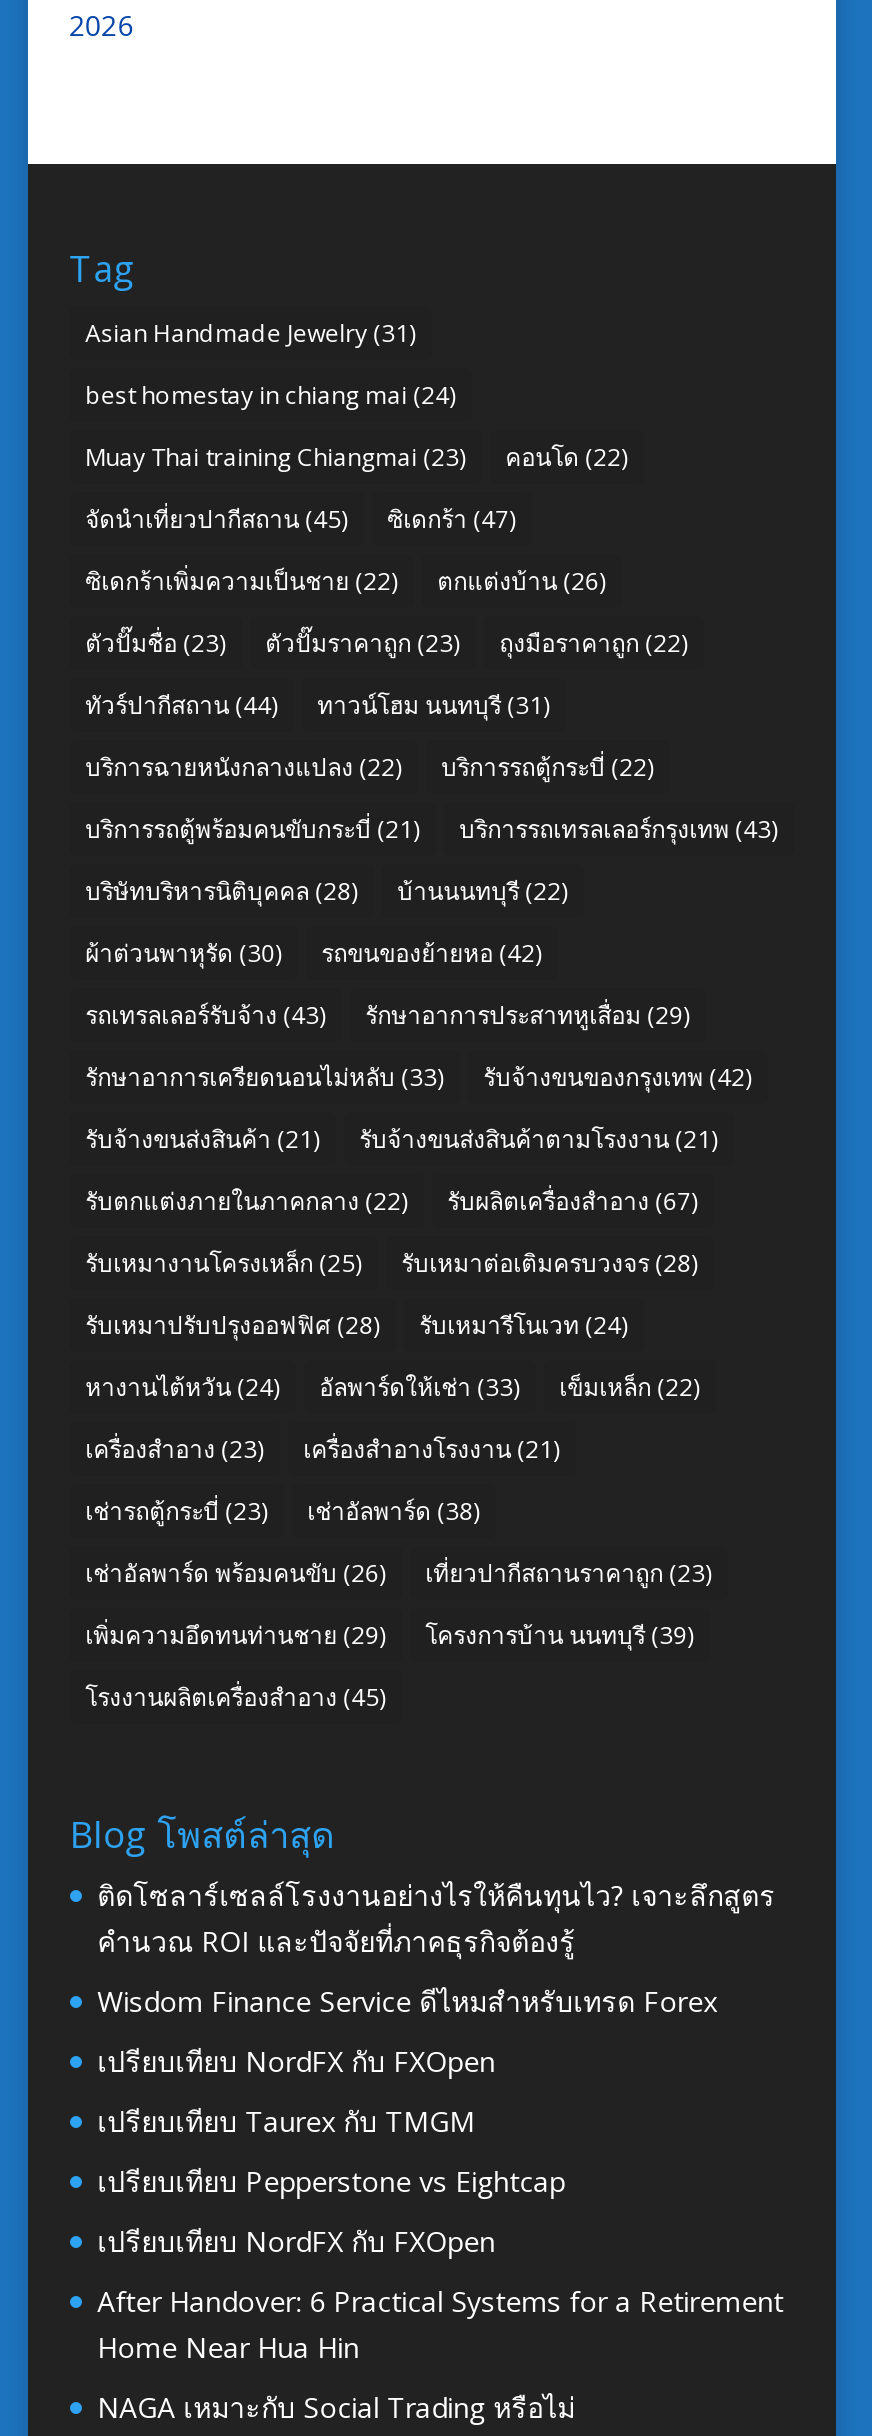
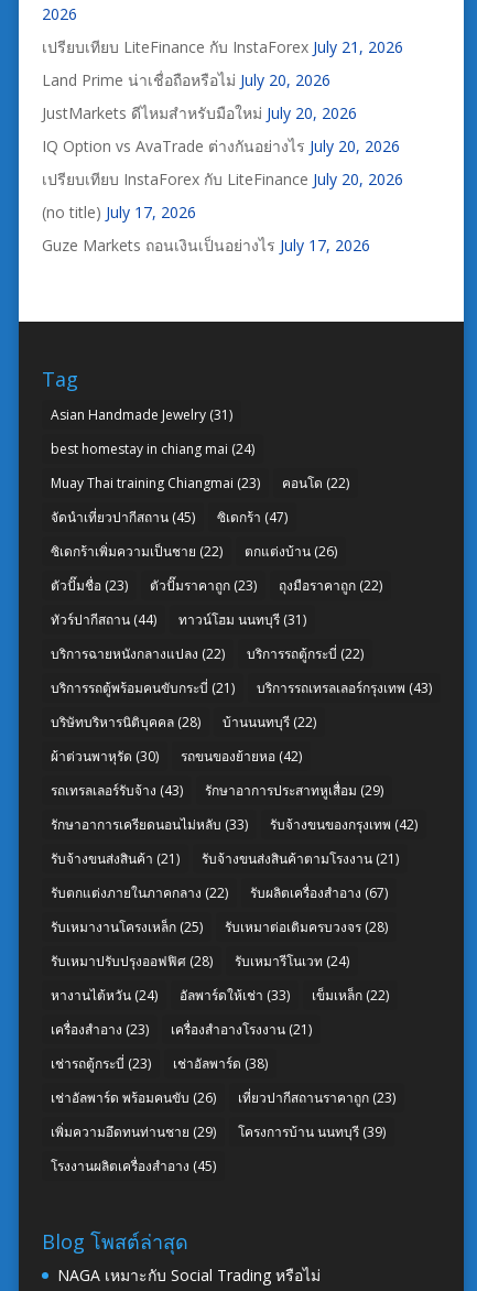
none -> [41,36,403,255] เปรียบเทียบ LiteFinance กับ InstaForex July 21, 2026 | Land Prime น่าเชื่อถือหรือไม่ July 20, 2026 | JustMarkets ดีไหมสำหรับมือใหม่ July 20, 2026 | IQ Option vs AvaTrade ต่างกันอย่างไร July 20, 2026 | เปรียบเทียบ InstaForex กับ LiteFinance July 20, 2026 | (no title) July 17, 2026 | Guze Markets ถอนเงินเป็นอย่างไร July 17, 2026
moved [69,244,777,1858] -> [41,366,431,1255]: Tag | Asian Handmade Jewelry (31) | best homestay in chiang mai (24) | ... | โรงงานผลิตเครื่องสำอาง(45) | Blog โพสต์ล่าสุด
[97,1876,783,2366] ติดโซลาร์เซลล์โรงงานอย่างไรให้คืนทุนไว? เจาะลึกสูตร | คำนวณ ROI และปัจจัยที่ภาคธุรกิจต้องรู้ | Wisdom Finance Service ดีไหมสำหรับเทรด Forex | เปรียบเทียบ NordFX กับ FXOpen | เปรียบเทียบ Taurex กับ TMGM | เปรียบเทียบ Pepperstone vs Eightcap | เปรียบเทียบ NordFX กับ FXOpen | After Handover: 6 Practical Systems for a Retirement | Home Near Hua Hin -> none

